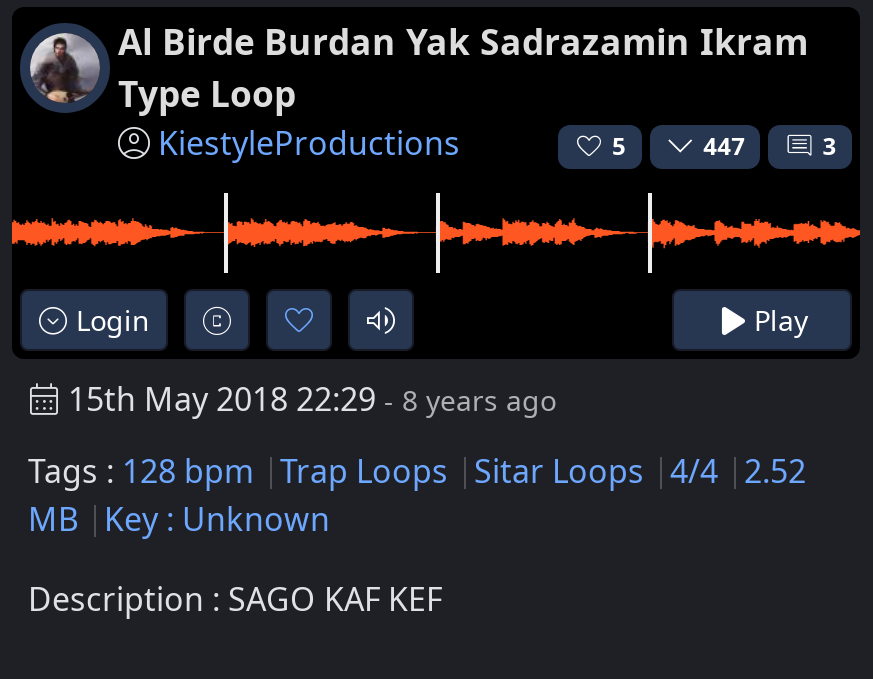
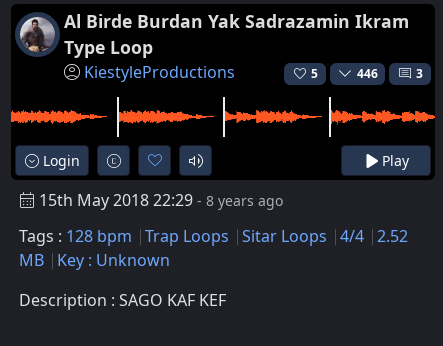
[703,130,745,164] 447 -> [357,65,378,82] 446

